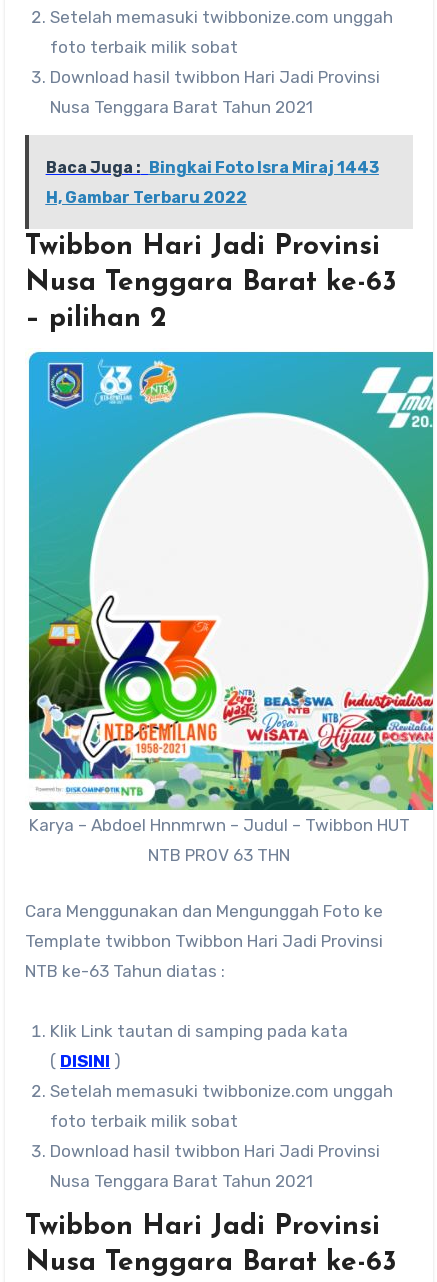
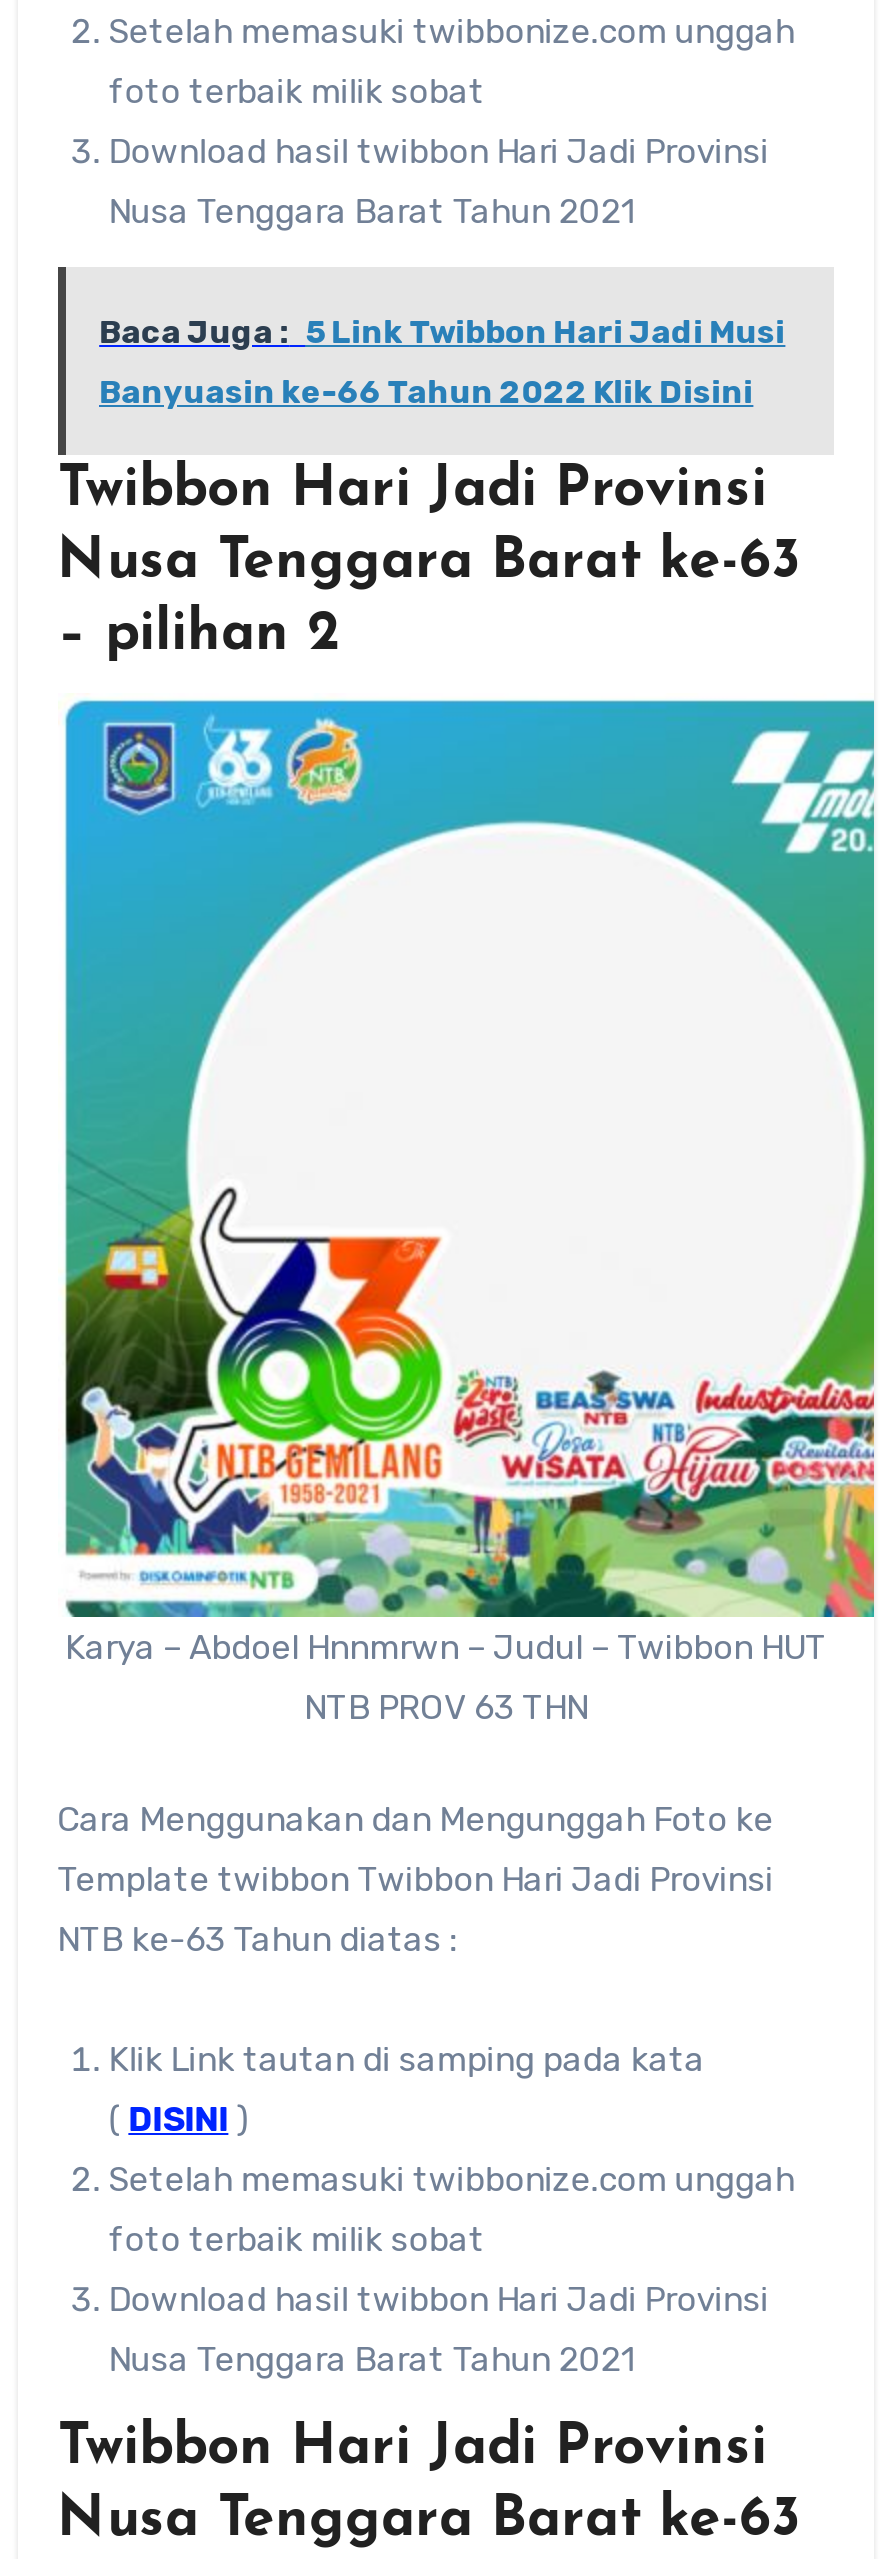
[46,158,379,177] Baca Juga : Bingkai Foto Isra Miraj 1443 -> [99,313,785,351] Baca Juga : 5 Link Twibbon Hari Jadi Musi
[46,188,247,207] H, Gambar Terbaru 2022 -> [99,373,753,411] Banyuasin ke-66 Tahun 2022 Klik Disini

